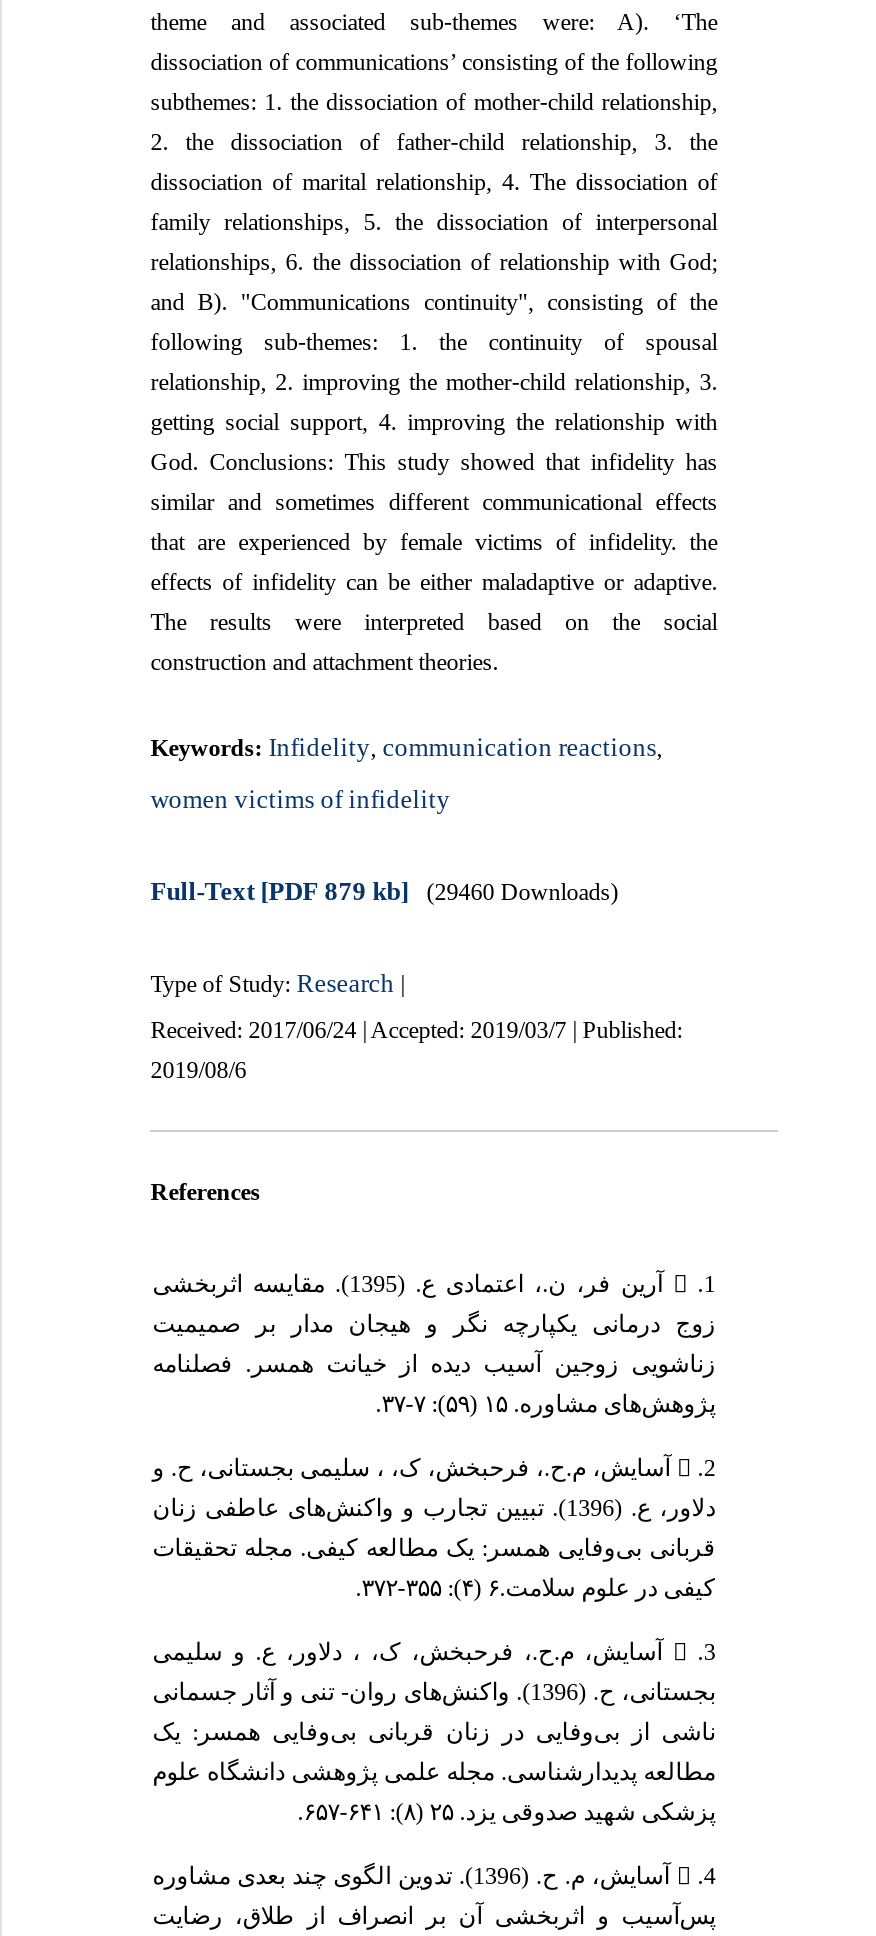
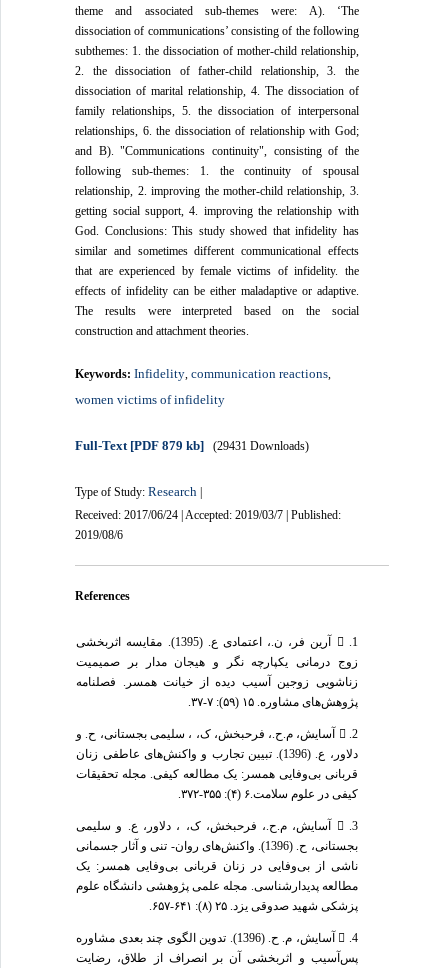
[150,875,618,905] Full-Text [PDF 879 kb] (29460 Downloads) -> [75,438,309,453] Full-Text [PDF 879 kb] (29431 Downloads)

